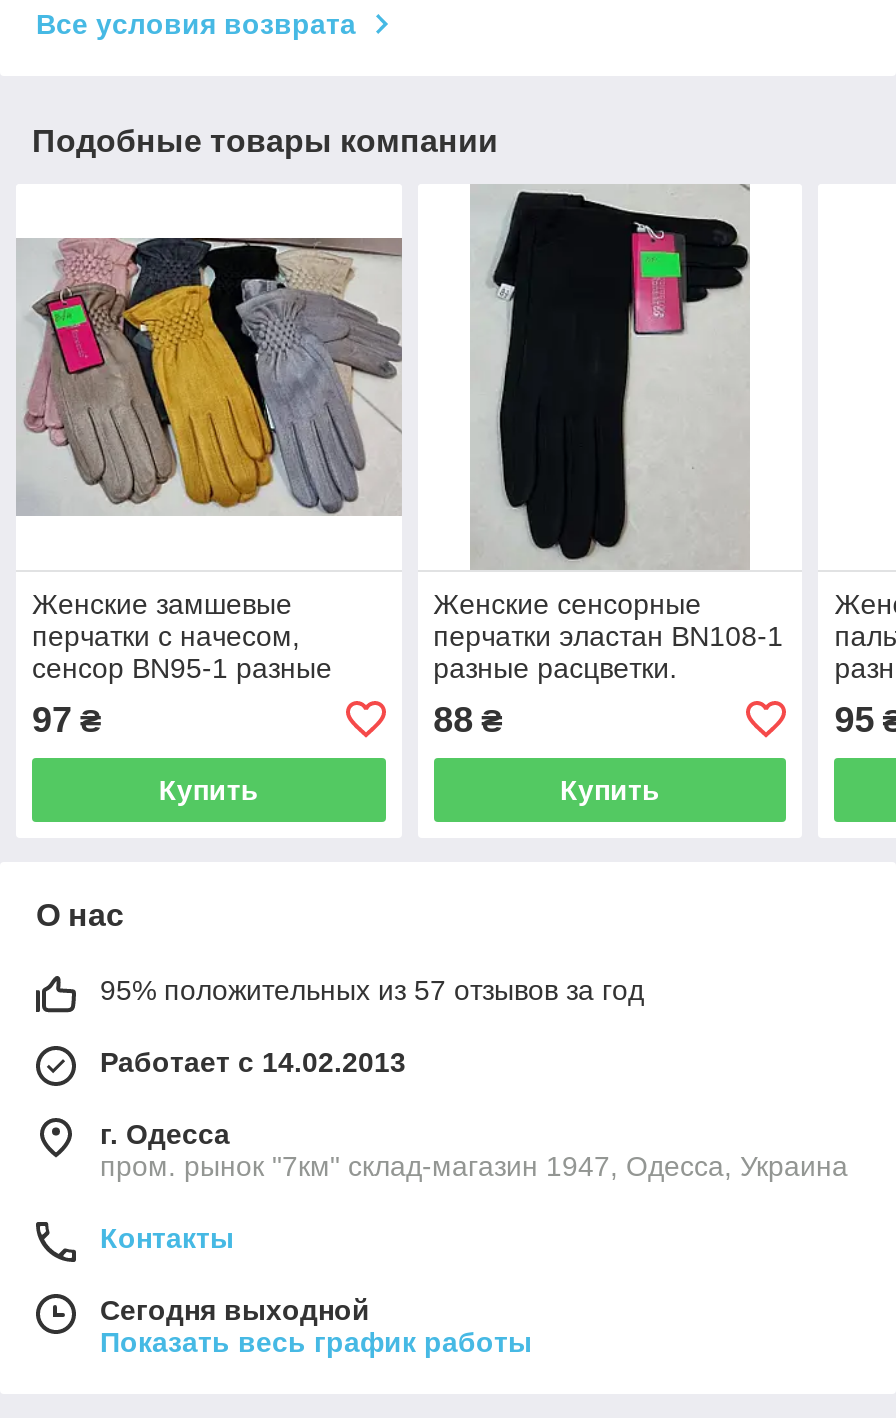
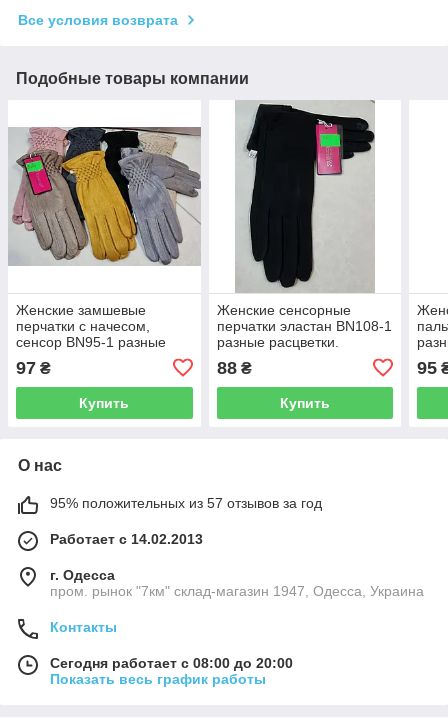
[100,1294,370,1326] Сегодня выходной -> [50,655,293,671] Сегодня работает с 08:00 до 20:00

